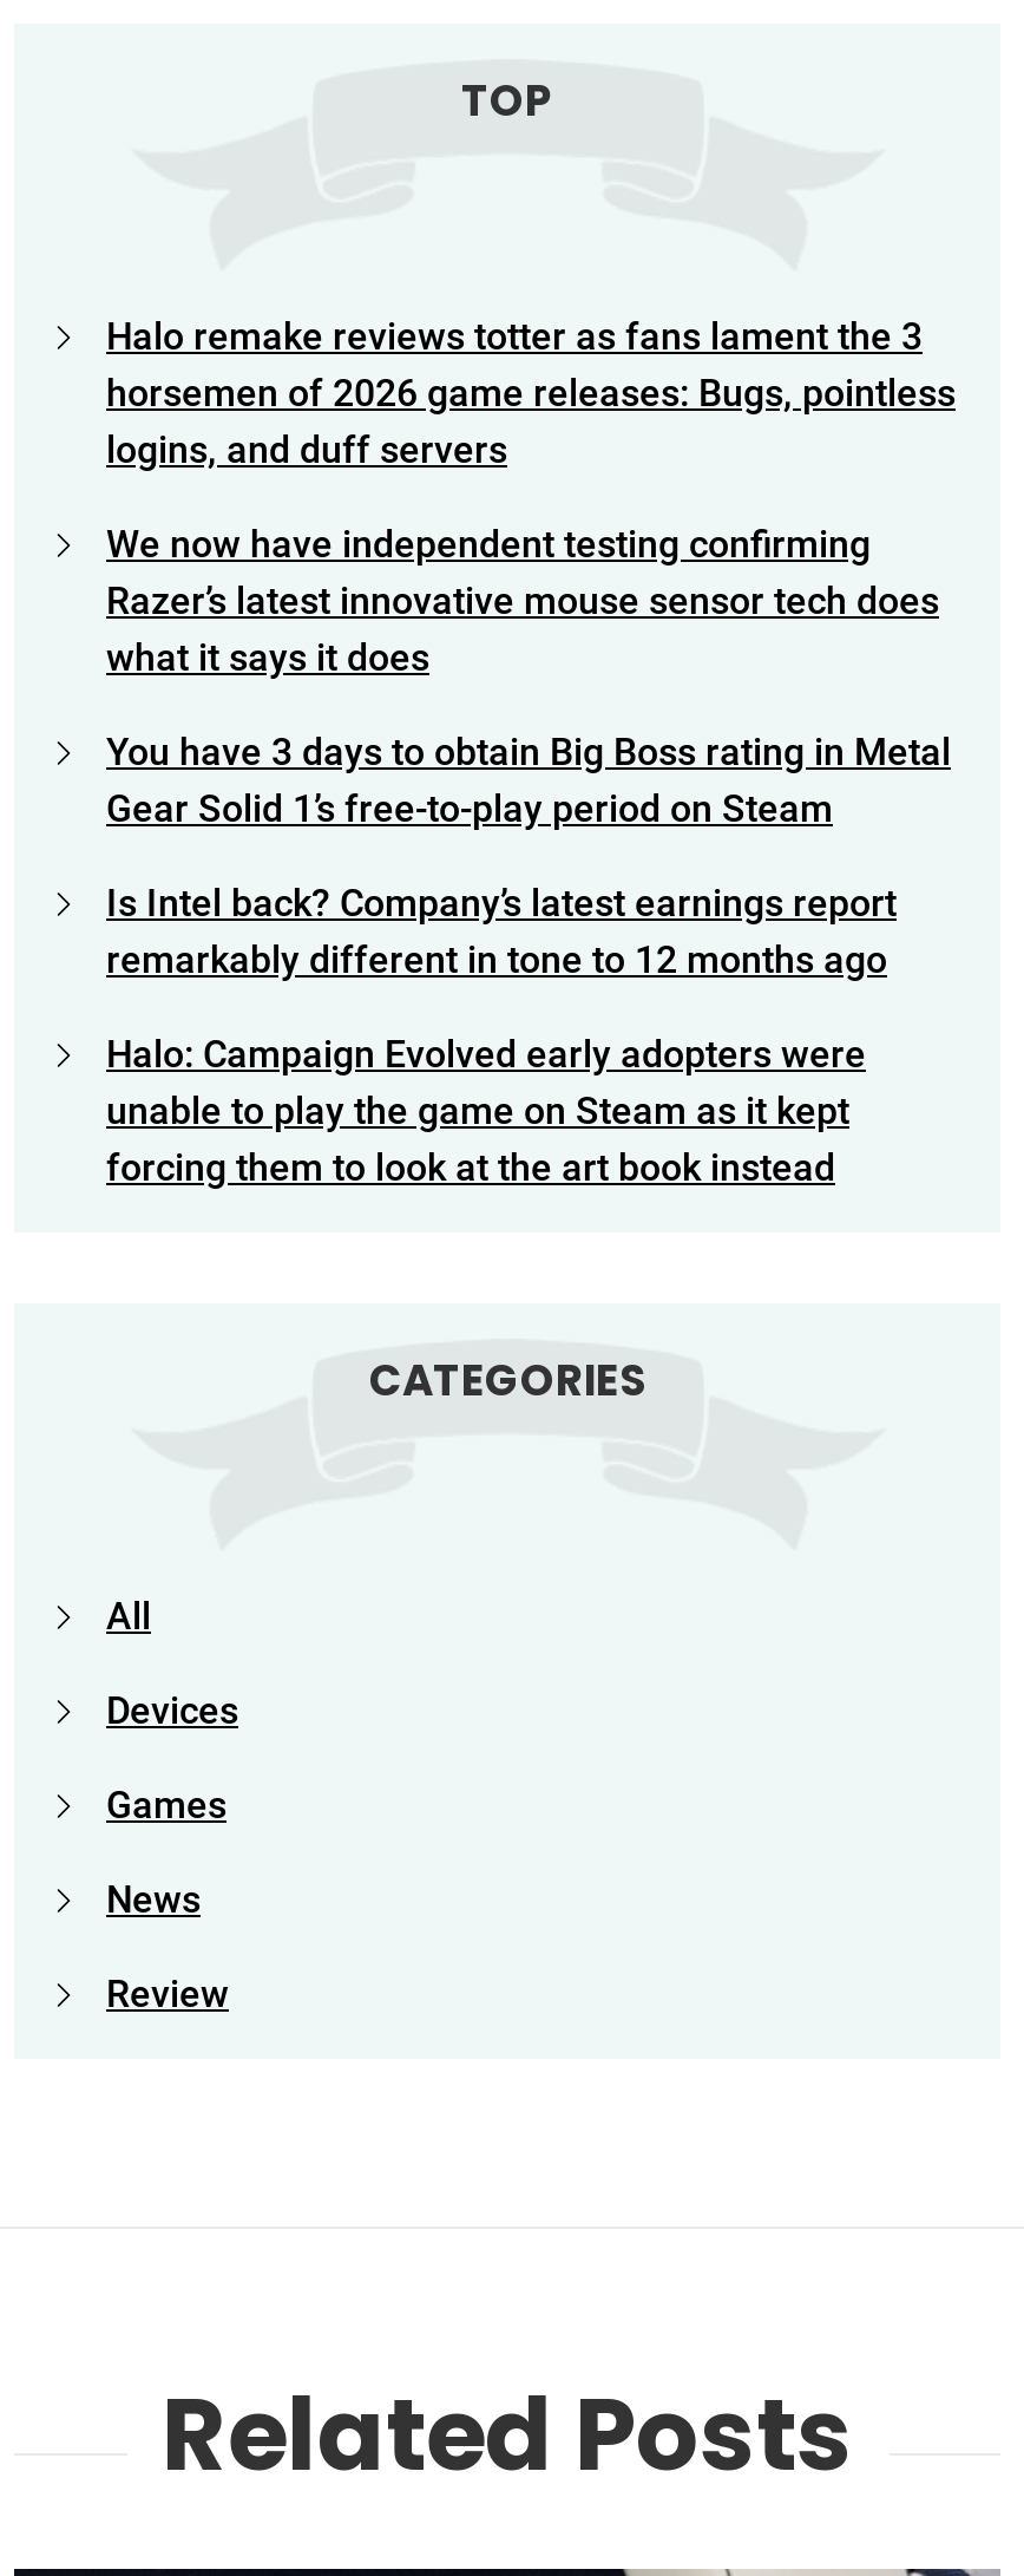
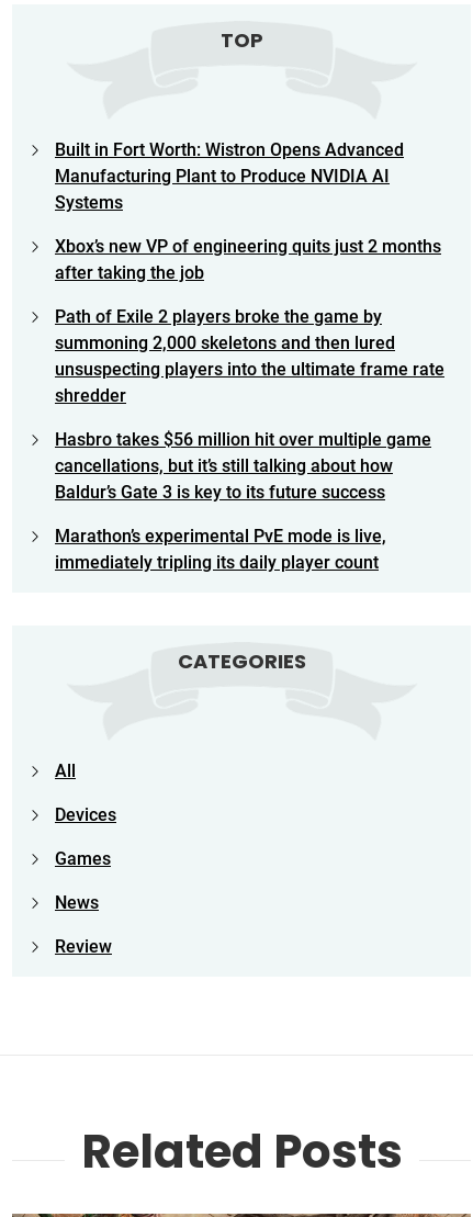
[106,314,956,472] Halo remake reviews totter as fans lament the 3 | horsemen of 2026 game releases: Bugs, pointless | logins, and duff servers -> [55,139,404,213] Built in Fort Worth: Wistron Opens Advanced | Manufacturing Plant to Produce NVIDIA AI | Systems
[106,522,939,680] We now have independent testing confirming | Razer’s latest innovative mouse sensor tech does | what it says it does -> [55,236,441,283] Xbox’s new VP of engineering quits just 2 months | after taking the job
[106,730,951,831] You have 3 days to obtain Big Boss rating in Metal | Gear Solid 1’s free-to-play period on Steam -> [55,306,444,406] Path of Exile 2 players broke the game by | summoning 2,000 skeletons and then lured | unsuspecting players into the ultimate frame rate | shredder
[106,881,897,982] Is Intel back? Company’s latest earnings report | remarkably different in tone to 12 months ago -> [55,429,431,503] Hasbro takes $56 million hit over multiple game | cancellations, but it’s still talking about how | Baldur’s Gate 3 is key to its future success
[106,1032,866,1190] Halo: Campaign Evolved early adopters were | unable to play the game on Steam as it kept | forcing them to look at the art book instead -> [55,526,386,573] Marathon’s experimental PvE mode is live, | immediately tripling its daily player count

